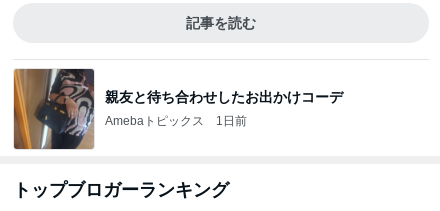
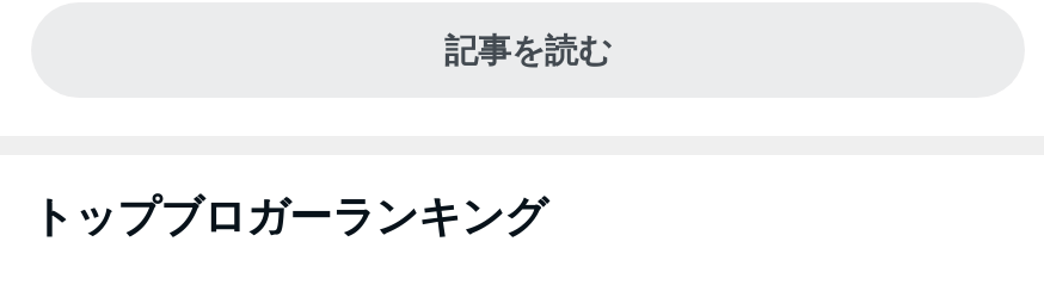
[13,68,343,150] [image] | 親友と待ち合わせしたお出かけコーデ | Amebaトピックス | 1日前 -> none

